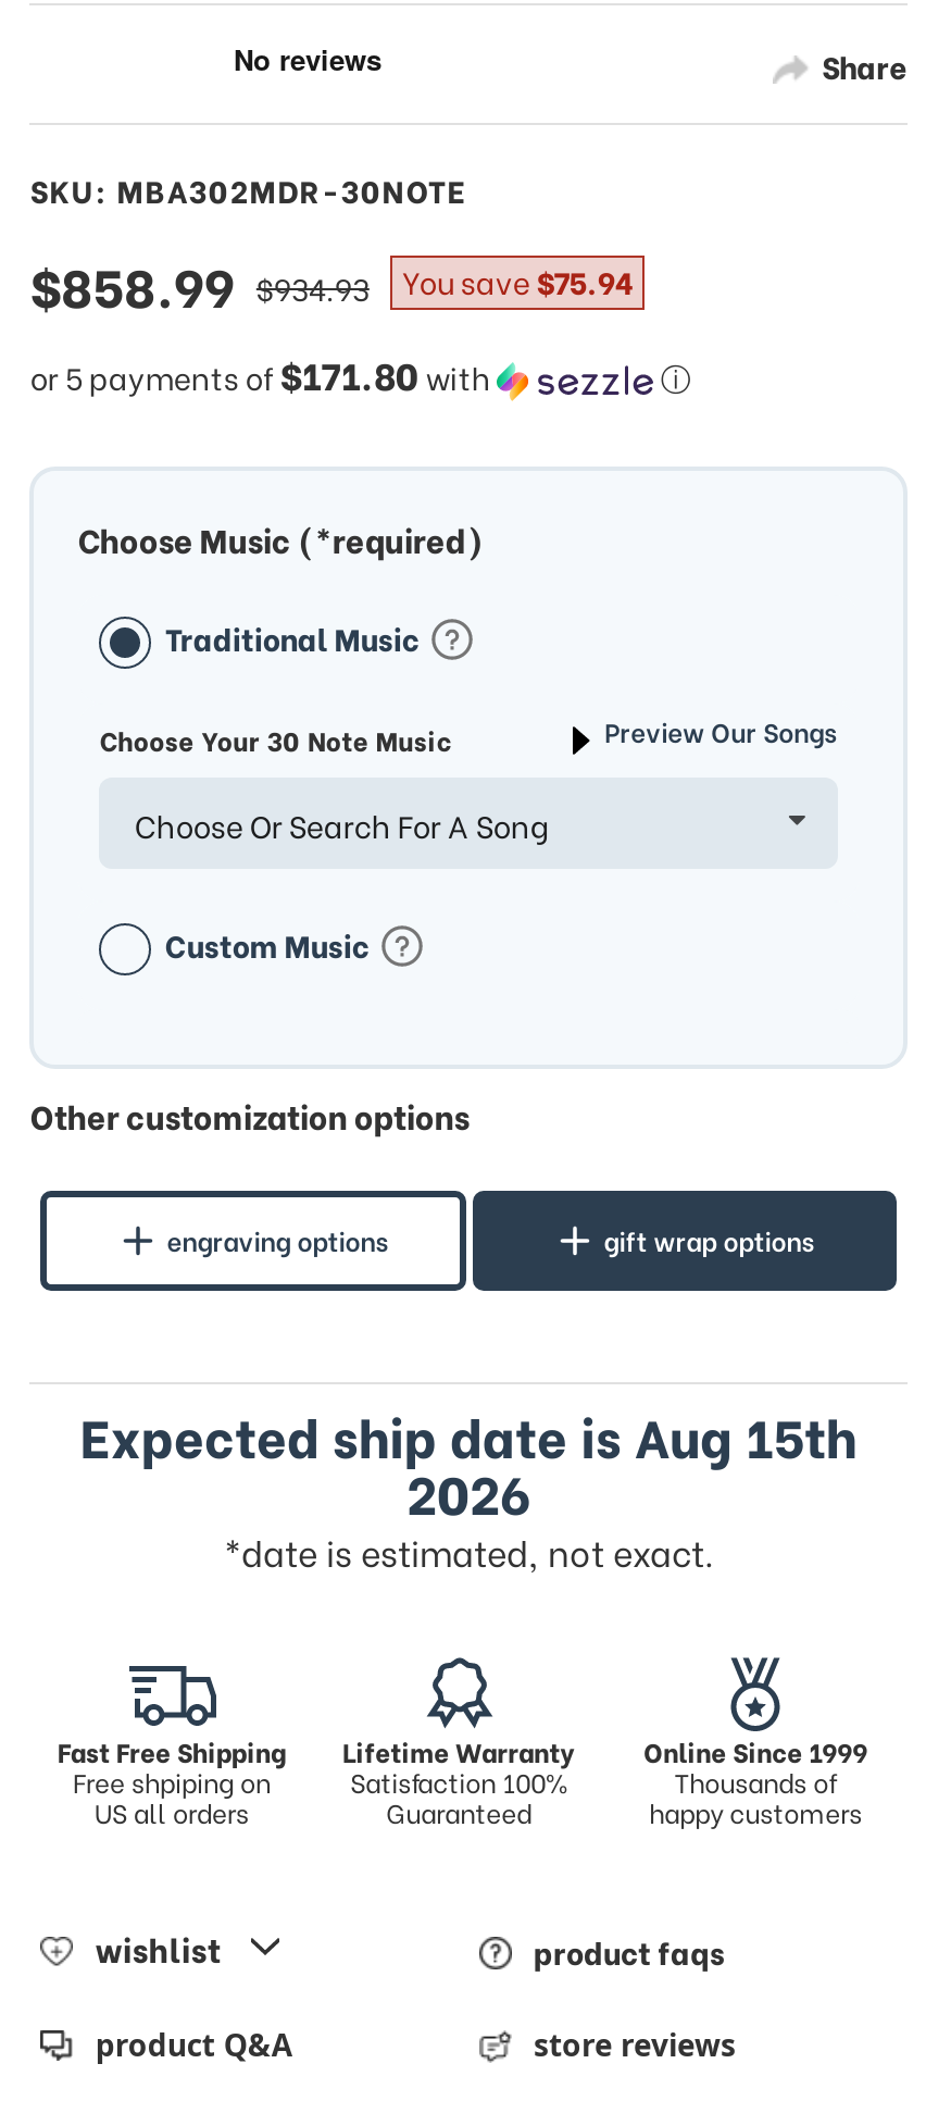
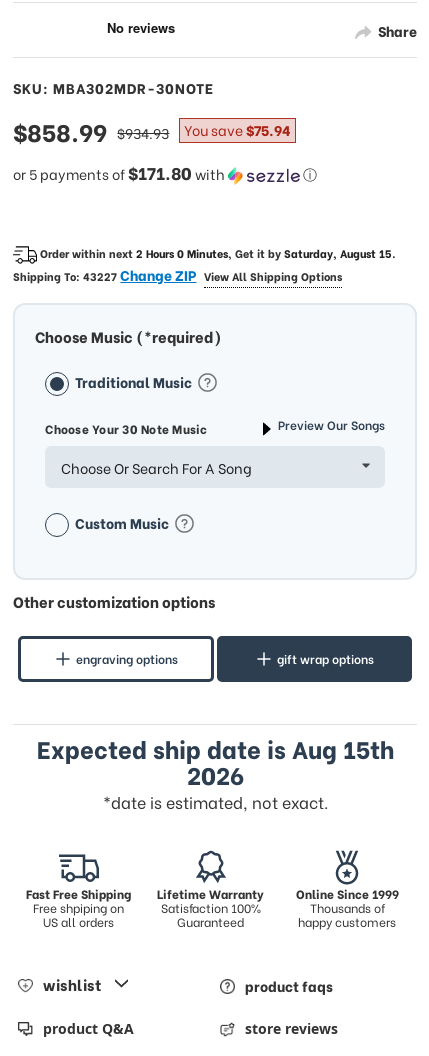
none -> [13,245,396,285] Order within next 2 Hours 0 Minutes, Get it by Saturday, August 15. | Shipping To: 43227 Change ZIP View All Shipping Options

